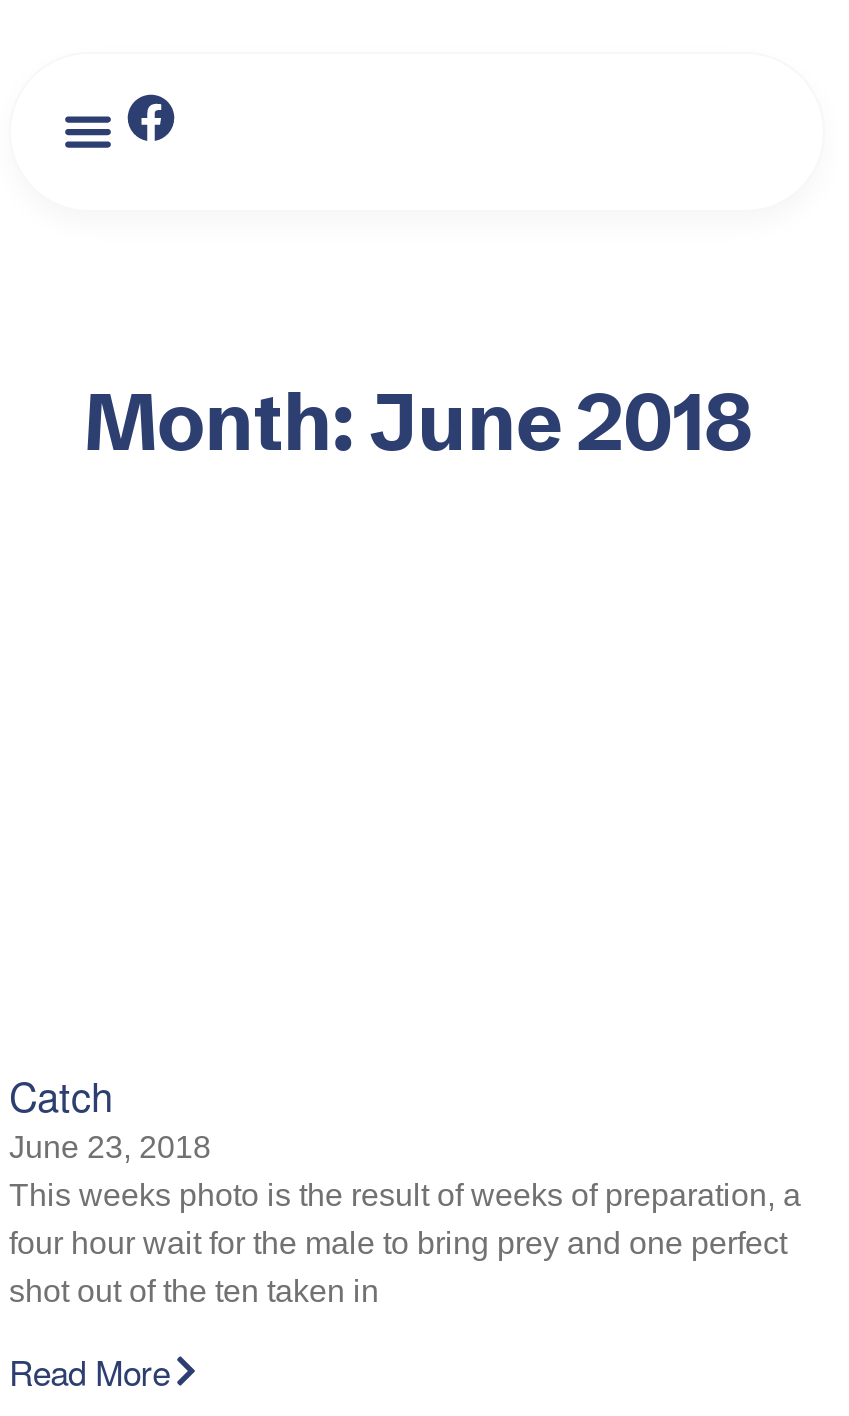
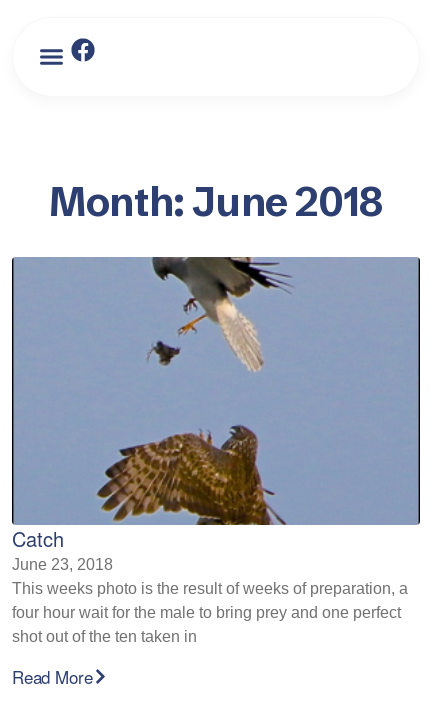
none -> [11,256,421,526] [image]

